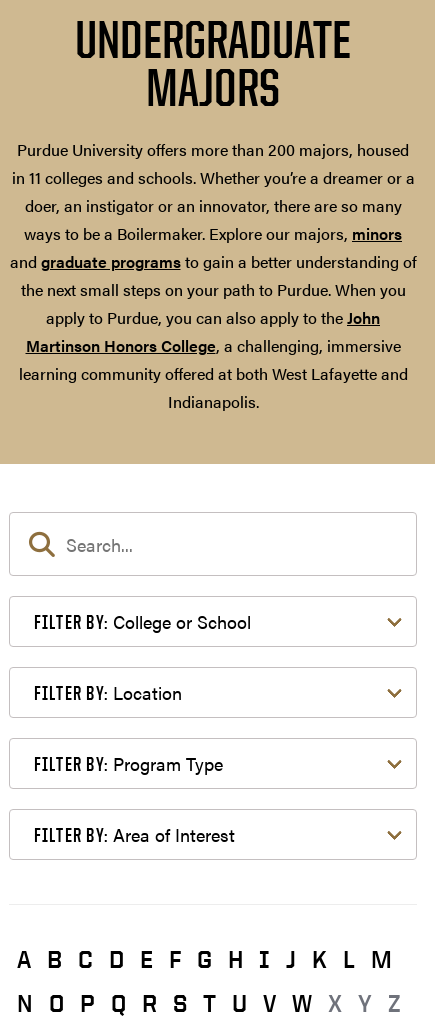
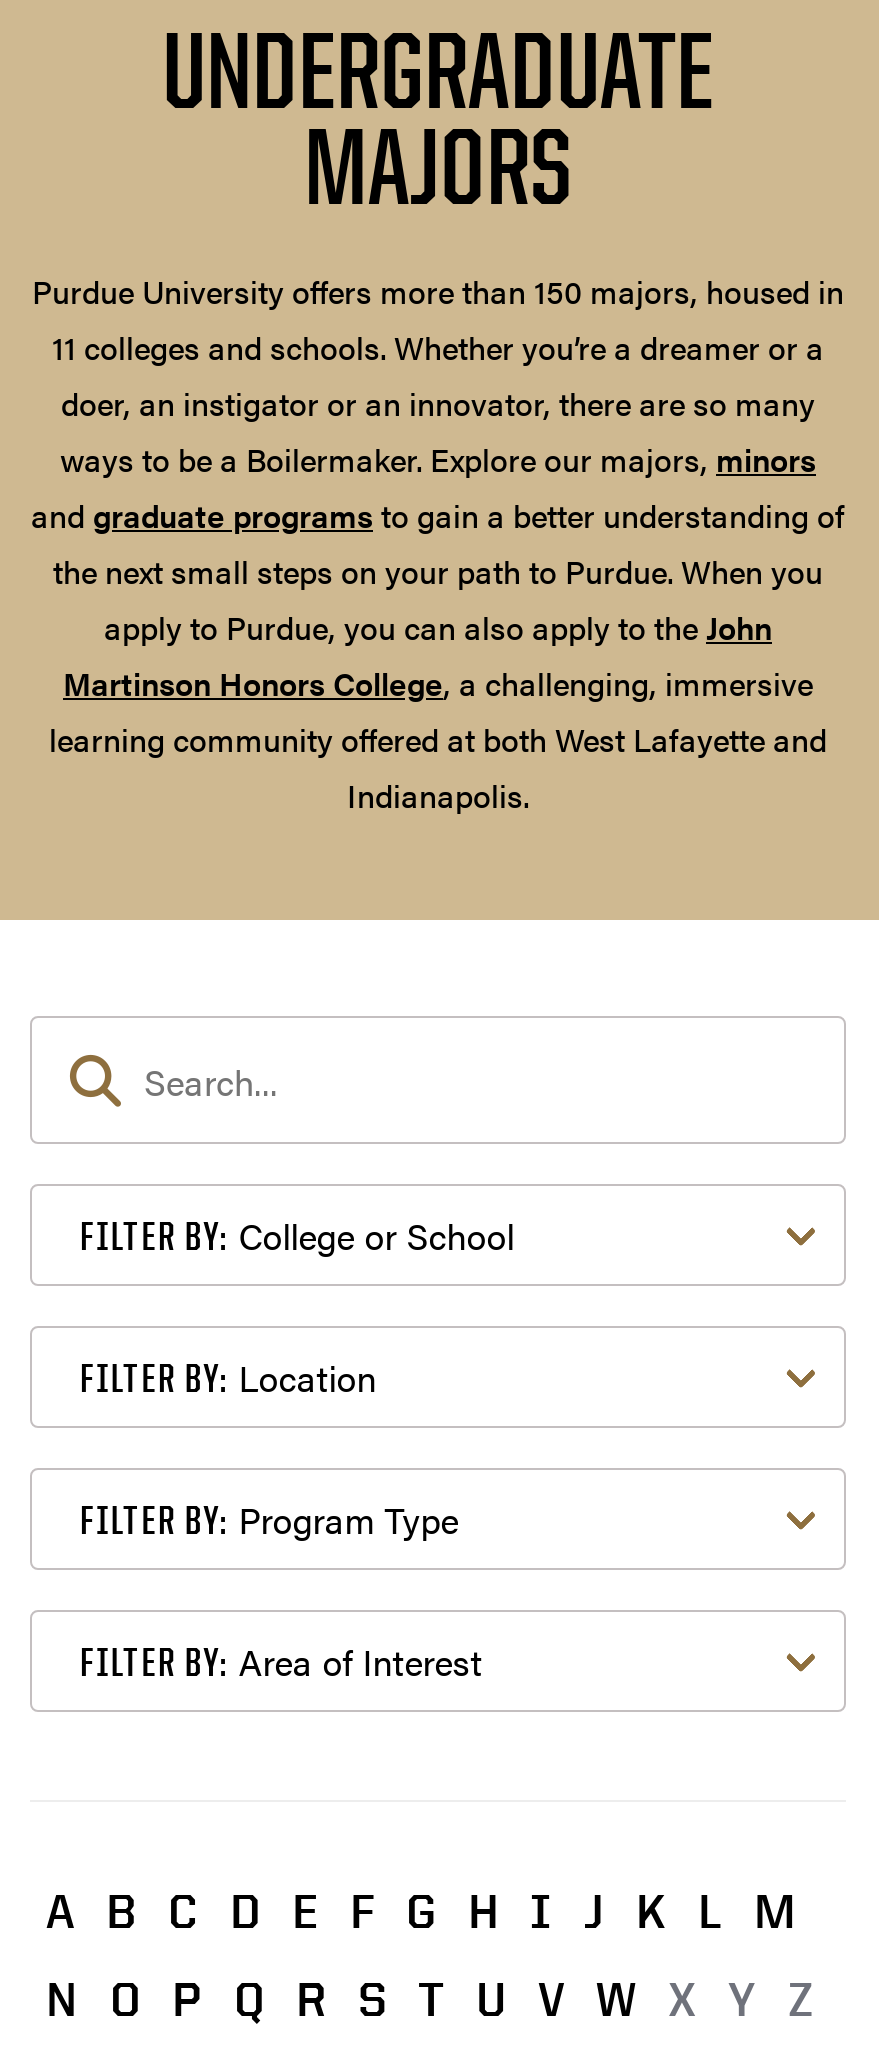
[11,138,414,189] Purdue University offers more than 200 majors, housed | in 11 colleges and schools. Whether you’re a dreamer or a -> [32,268,844,370] Purdue University offers more than 150 majors, housed in | 11 colleges and schools. Whether you’re a dreamer or a

